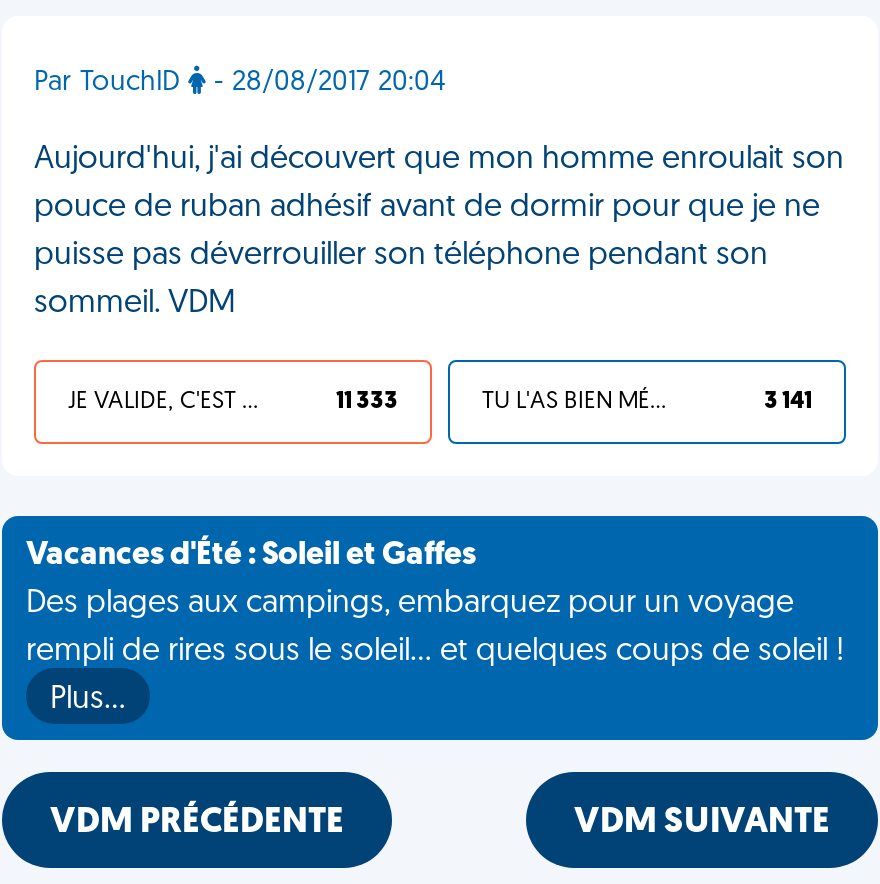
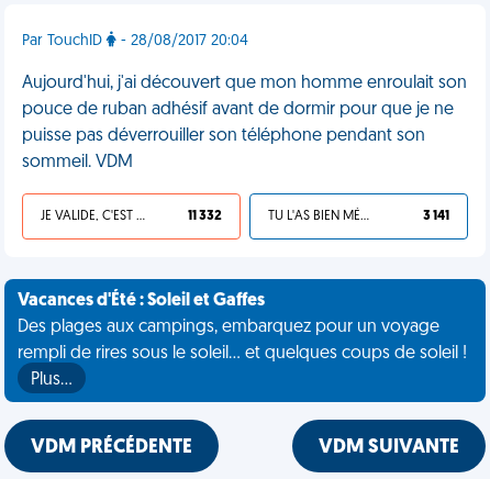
[336,390,398,414] 11 333 -> [188,210,222,223] 11 332

